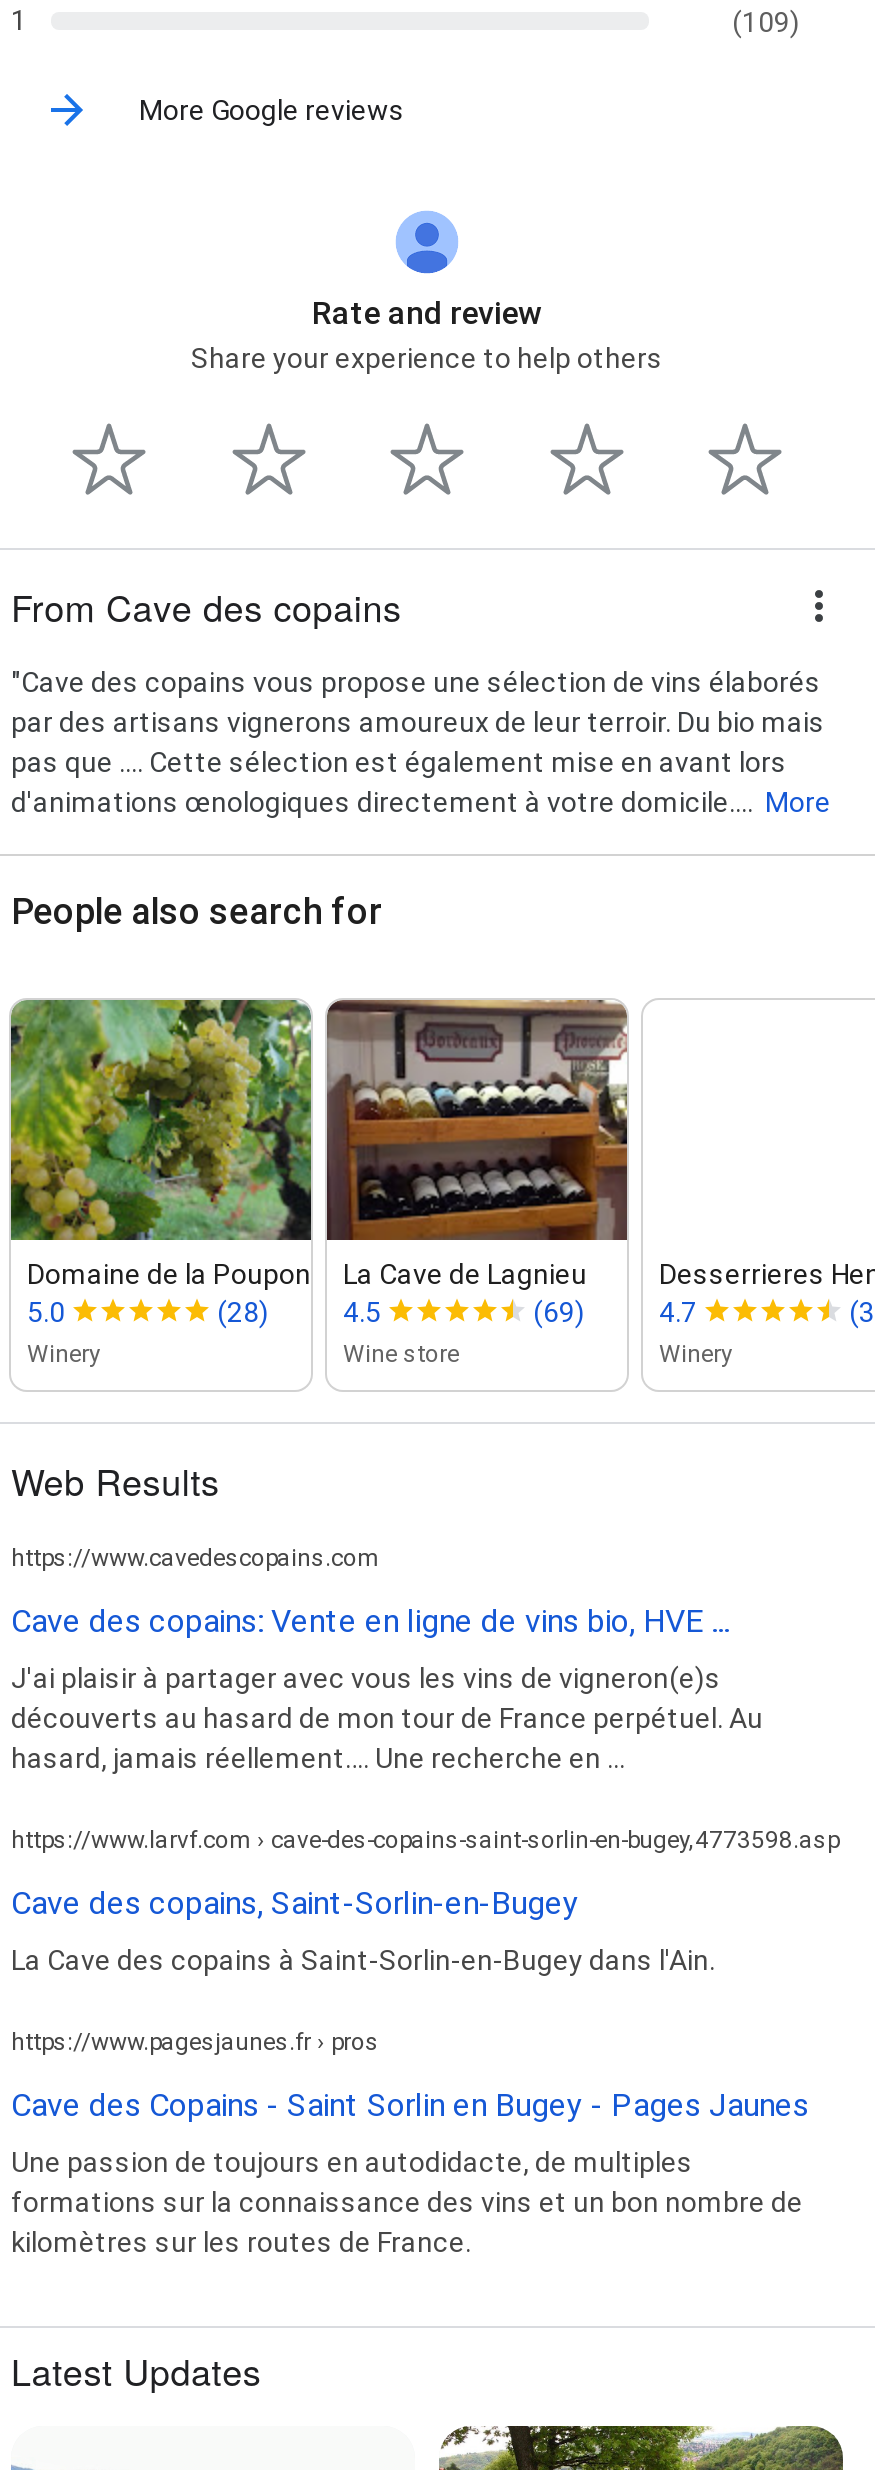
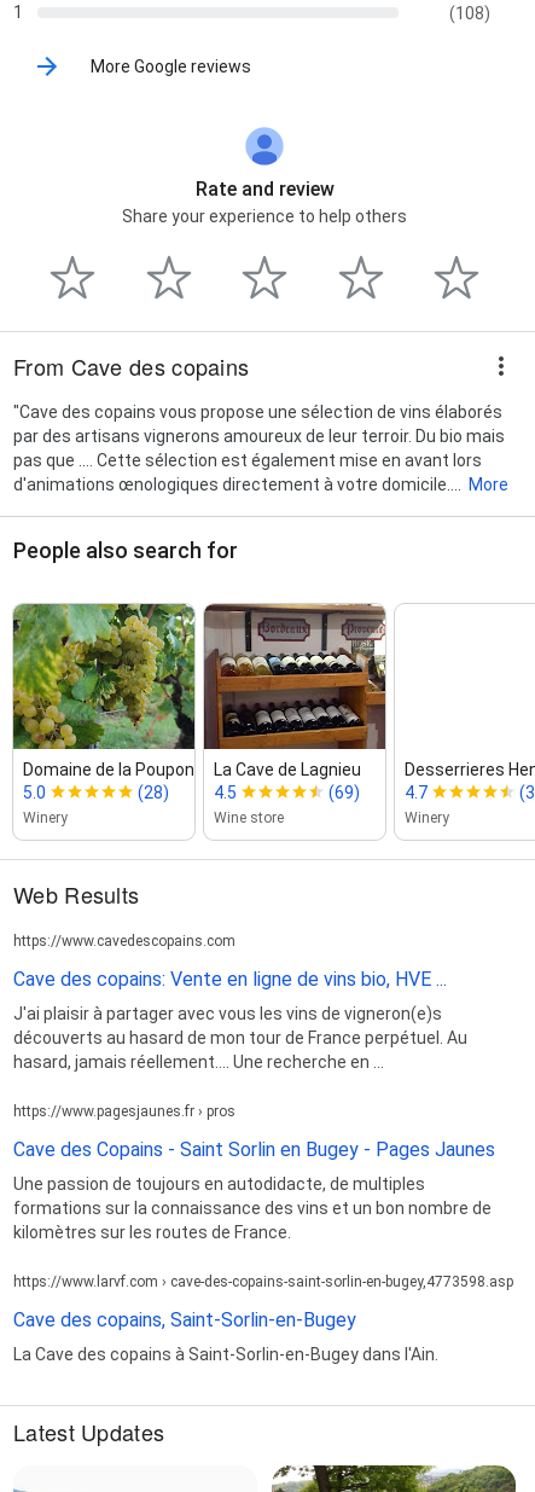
[732,5,800,37] (109) -> [449,3,490,23] (108)
moved [11,1825,839,1975] -> [13,1273,513,1364]: https://www.larvf.com › cave-des-copains-saint-sorlin-en-bugey,4773598.asp | Cave des copains, Saint-Sorlin-en-Bugey | La Cave des copains à Saint-Sorlin-en-Bugey dans l'Ain.
moved [11,2027,809,2257] -> [13,1103,495,1242]: https://www.pagesjaunes.fr › pros | Cave des Copains - Saint Sorlin en Bugey - Pages Jaunes | Une passion de toujours en autodidacte, de multiples | formations sur la connaissance des vins et un bon nombre de | kilomètres sur les routes de France.

